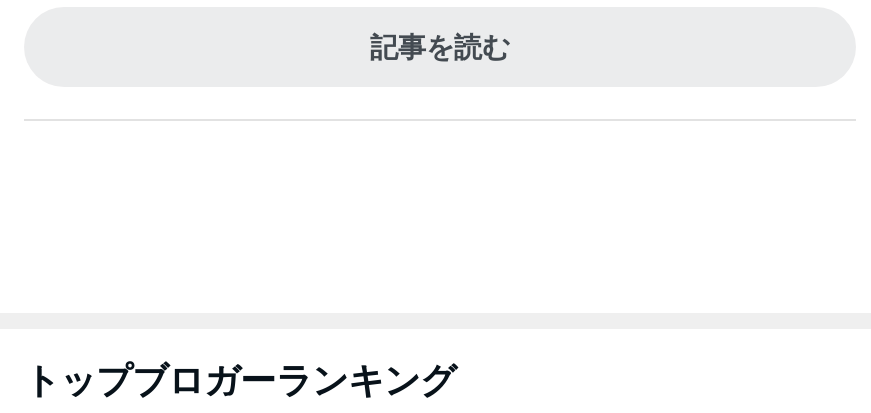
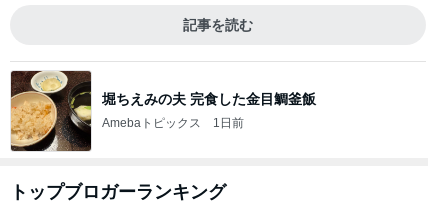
none -> [10,70,316,152] [image] | 堀ちえみの夫 完食した金目鯛釜飯 | Amebaトピックス | 1日前

